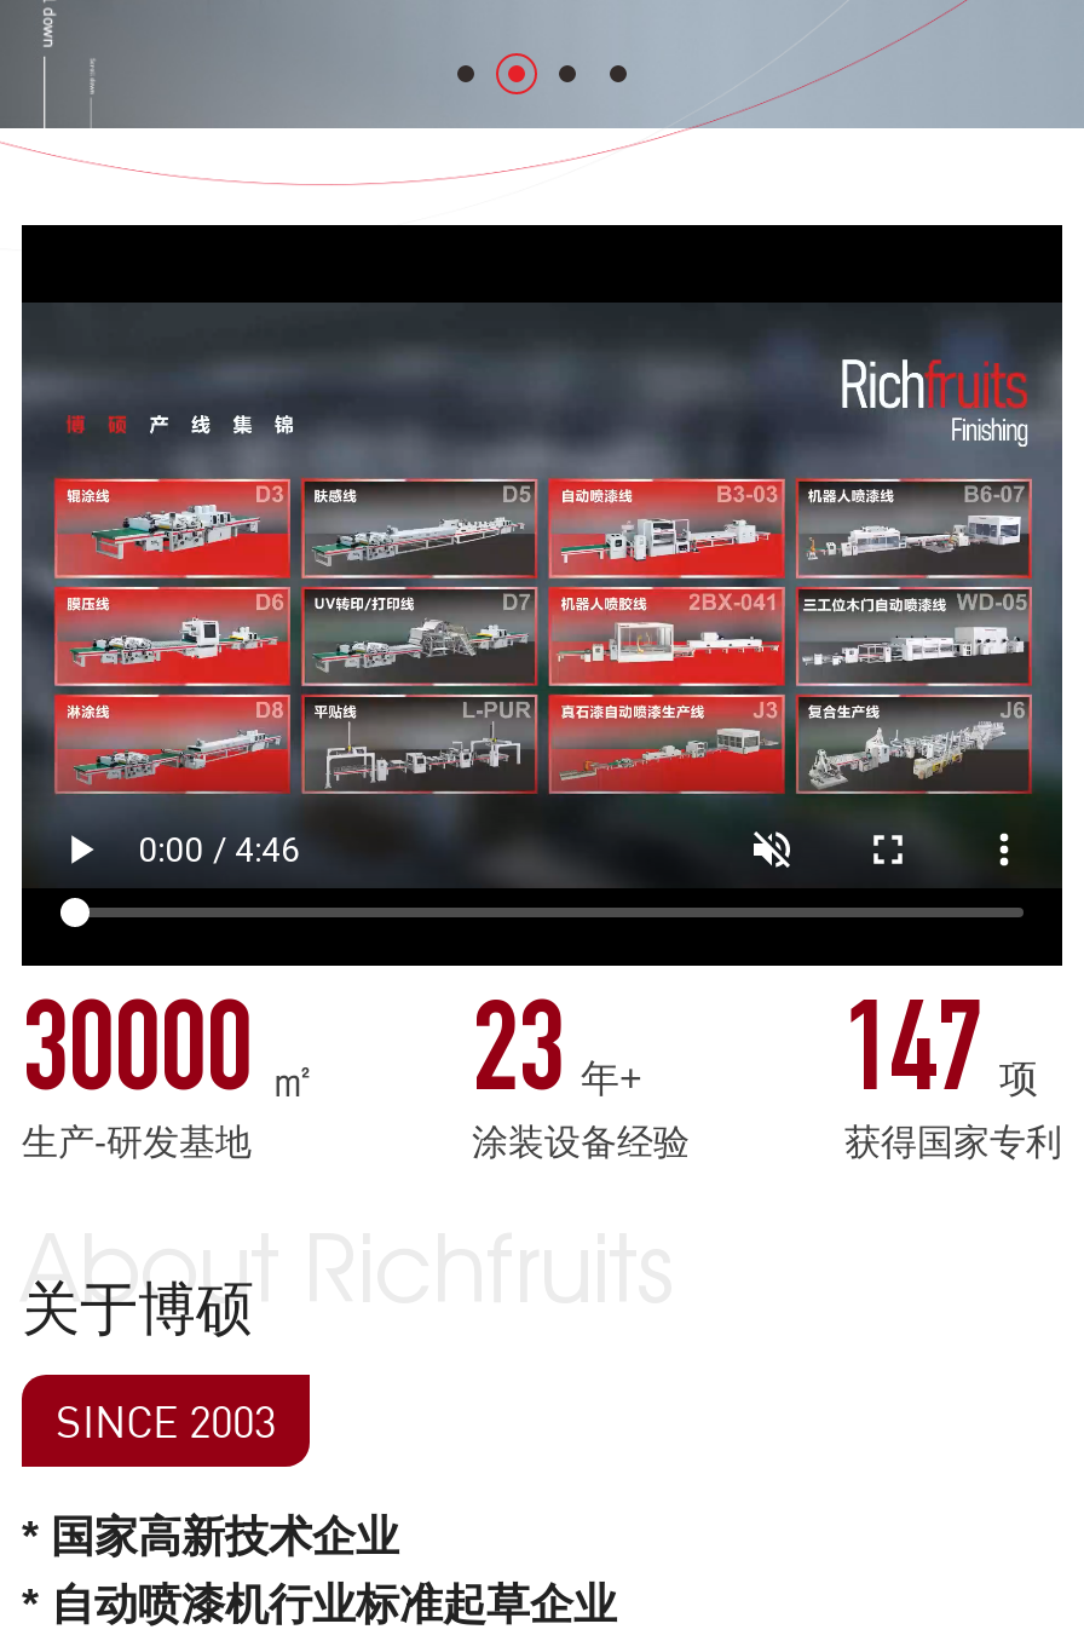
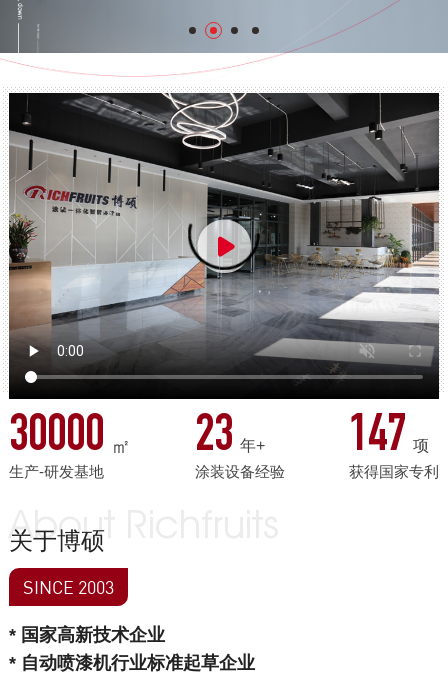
[22,225,1065,910] [image] -> [8,92,440,378] [image]

